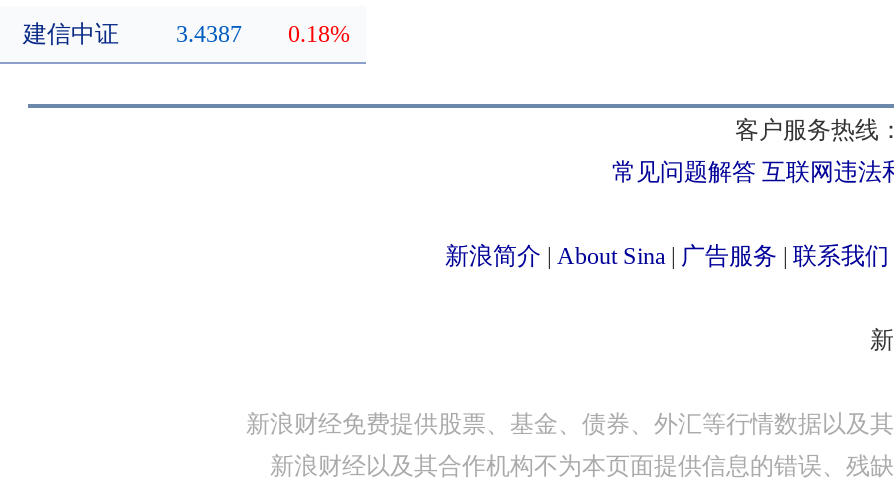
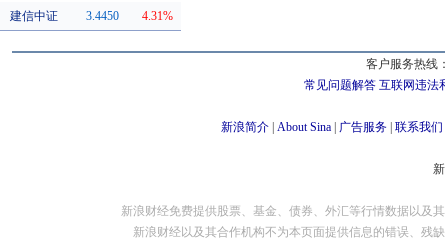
[176,20,242,48] 3.4387 -> [86,9,119,23] 3.4450
[288,20,350,48] 0.18% -> [142,9,173,23] 4.31%

